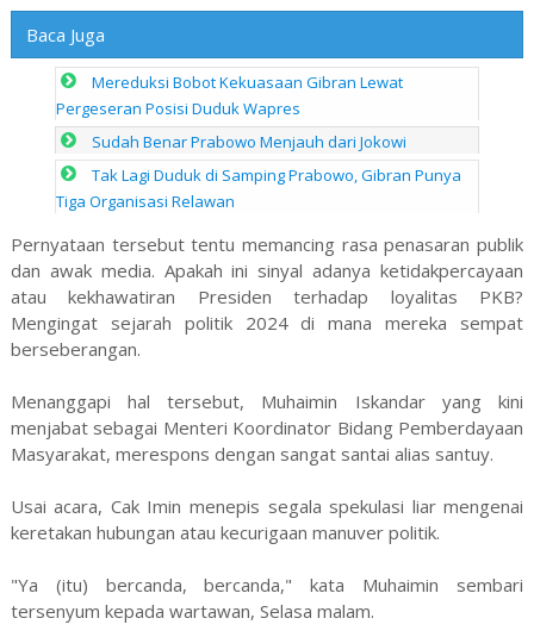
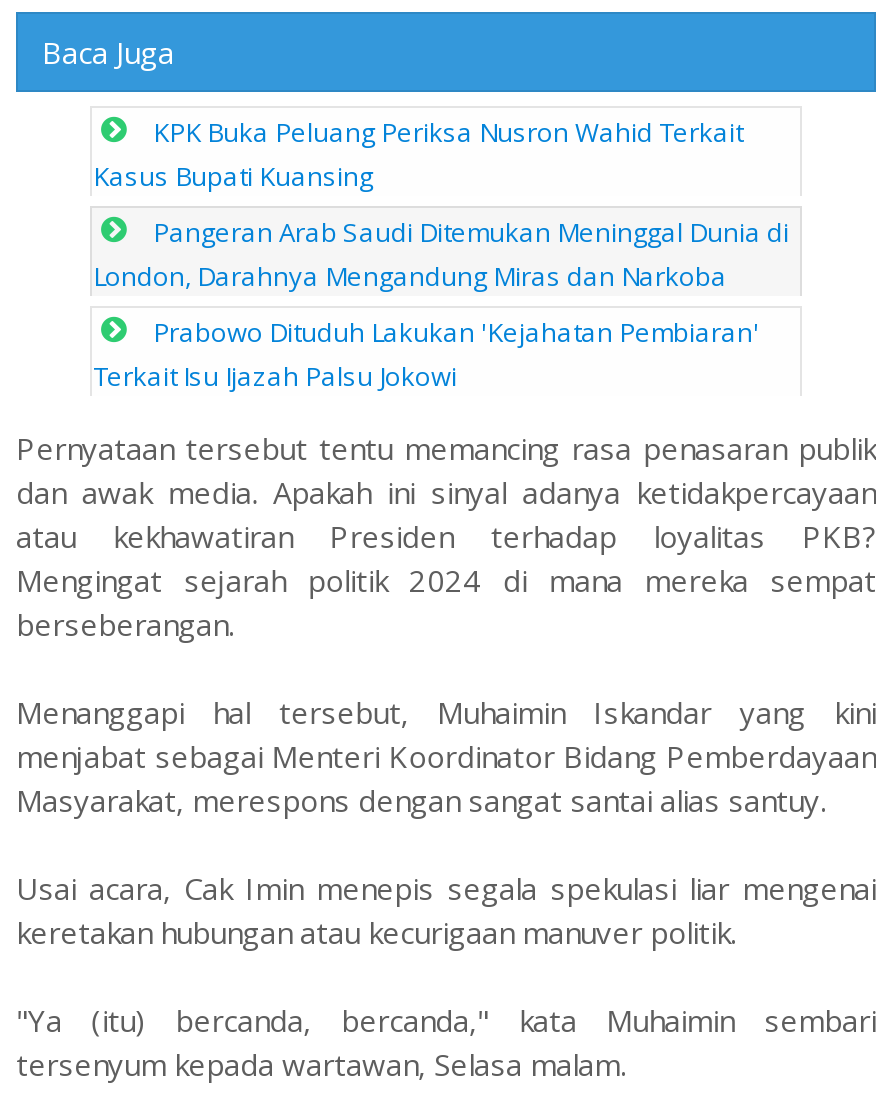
[57,72,403,120] Mereduksi Bobot Kekuasaan Gibran Lewat | Pergeseran Posisi Duduk Wapres -> [93,115,743,195] KPK Buka Peluang Periksa Nusron Wahid Terkait | Kasus Bupati Kuansing
[92,132,407,153] Sudah Benar Prabowo Menjauh dari Jokowi -> [93,215,789,295] Pangeran Arab Saudi Ditemukan Meninggal Dunia di | London, Darahnya Mengandung Miras dan Narkoba
[57,165,462,213] Tak Lagi Duduk di Samping Prabowo, Gibran Punya | Tiga Organisasi Relawan -> [93,315,759,395] Prabowo Dituduh Lakukan 'Kejahatan Pembiaran' | Terkait Isu Ijazah Palsu Jokowi

